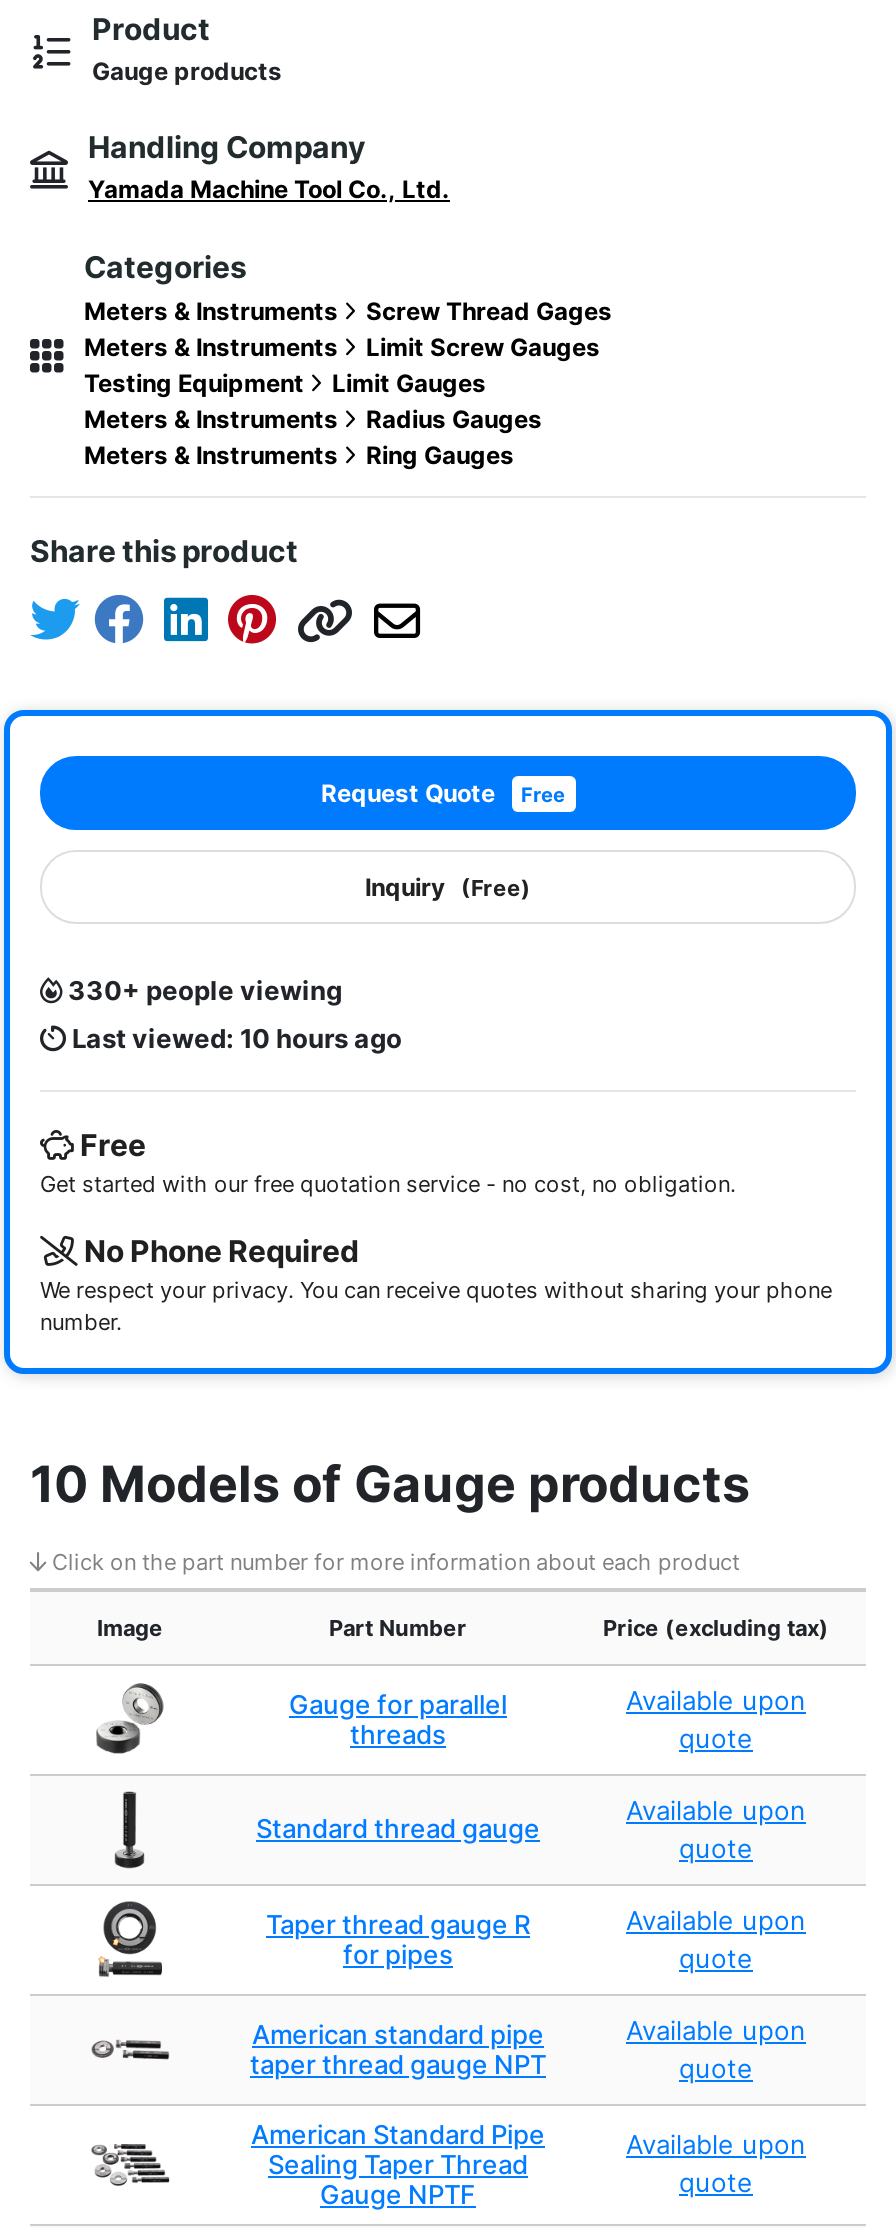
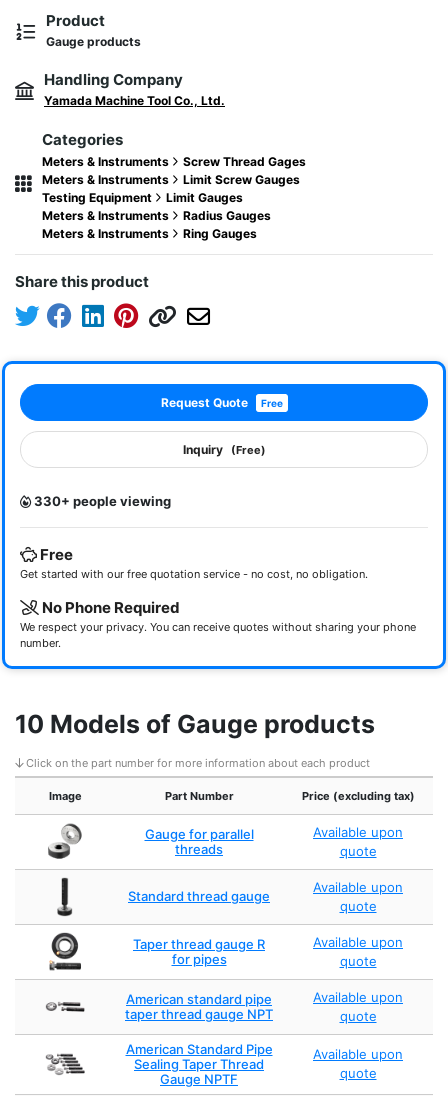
[66,1022,402,1054] Last viewed: 10 hours ago -> none

